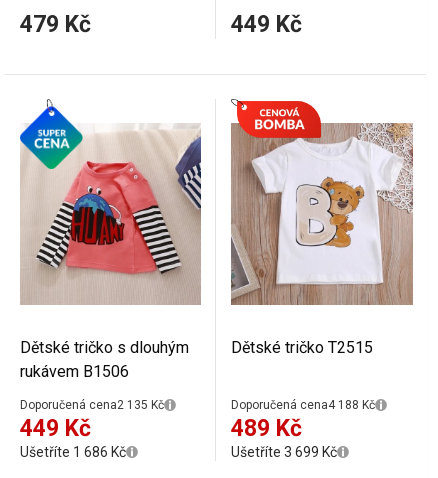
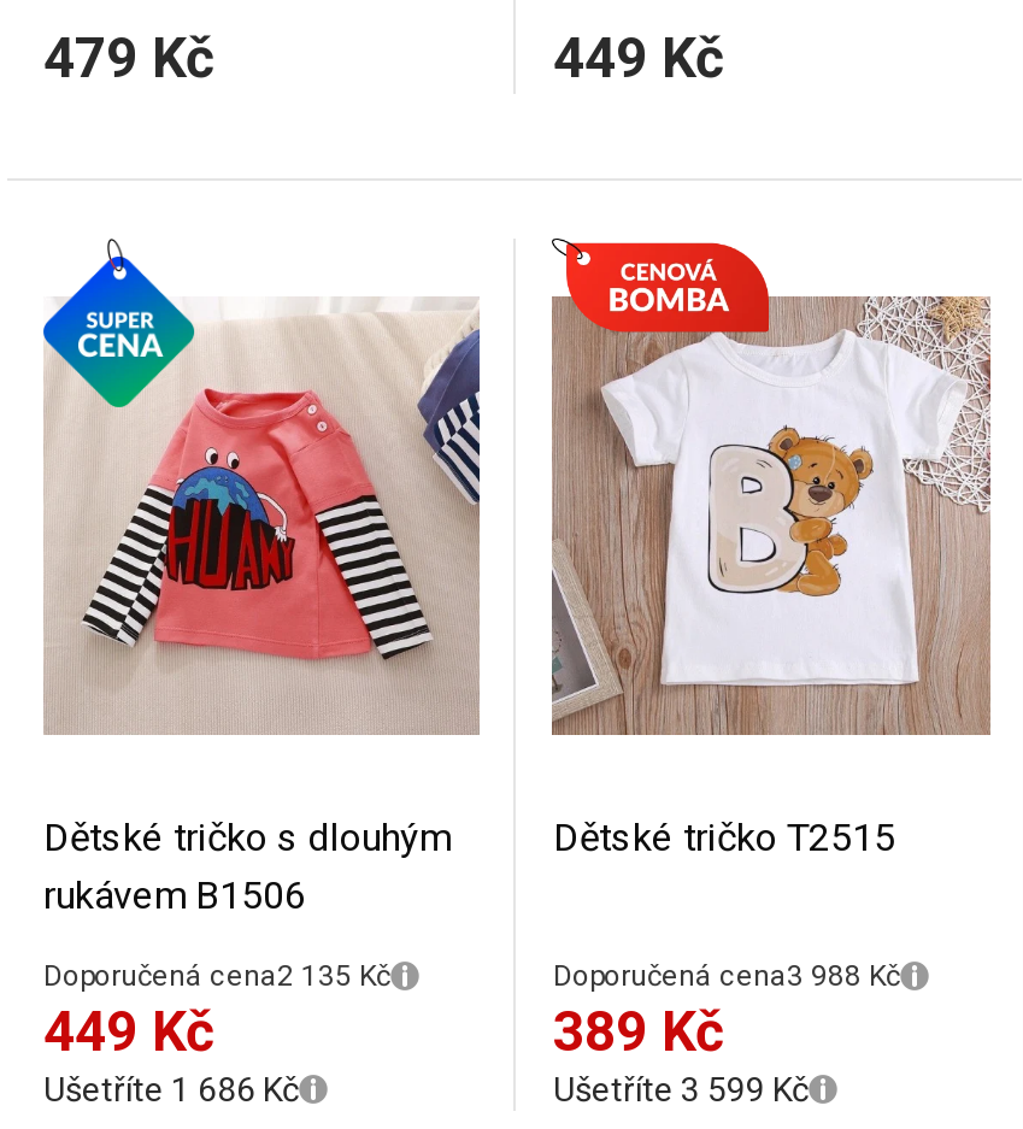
[231,398,375,412] Doporučená cena4 188 Kč -> [553,959,900,993] Doporučená cena3 988 Kč
[231,415,302,442] 489 Kč -> [553,1000,724,1065] 389 Kč
[231,444,337,460] Ušetříte 3 699 Kč -> [553,1070,809,1109] Ušetříte 3 599 Kč

